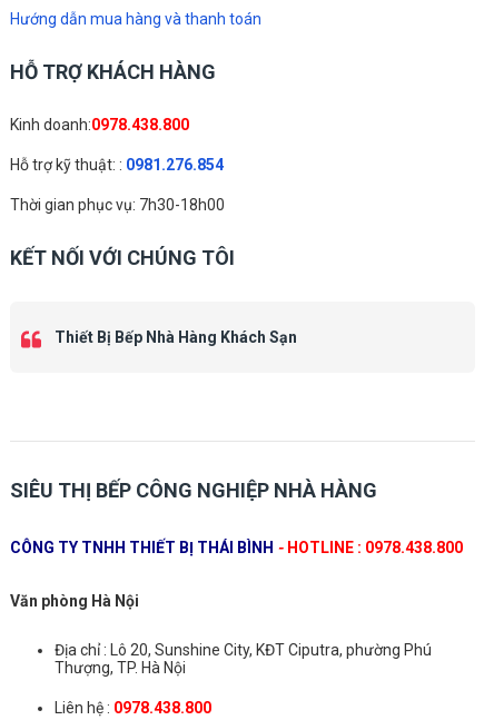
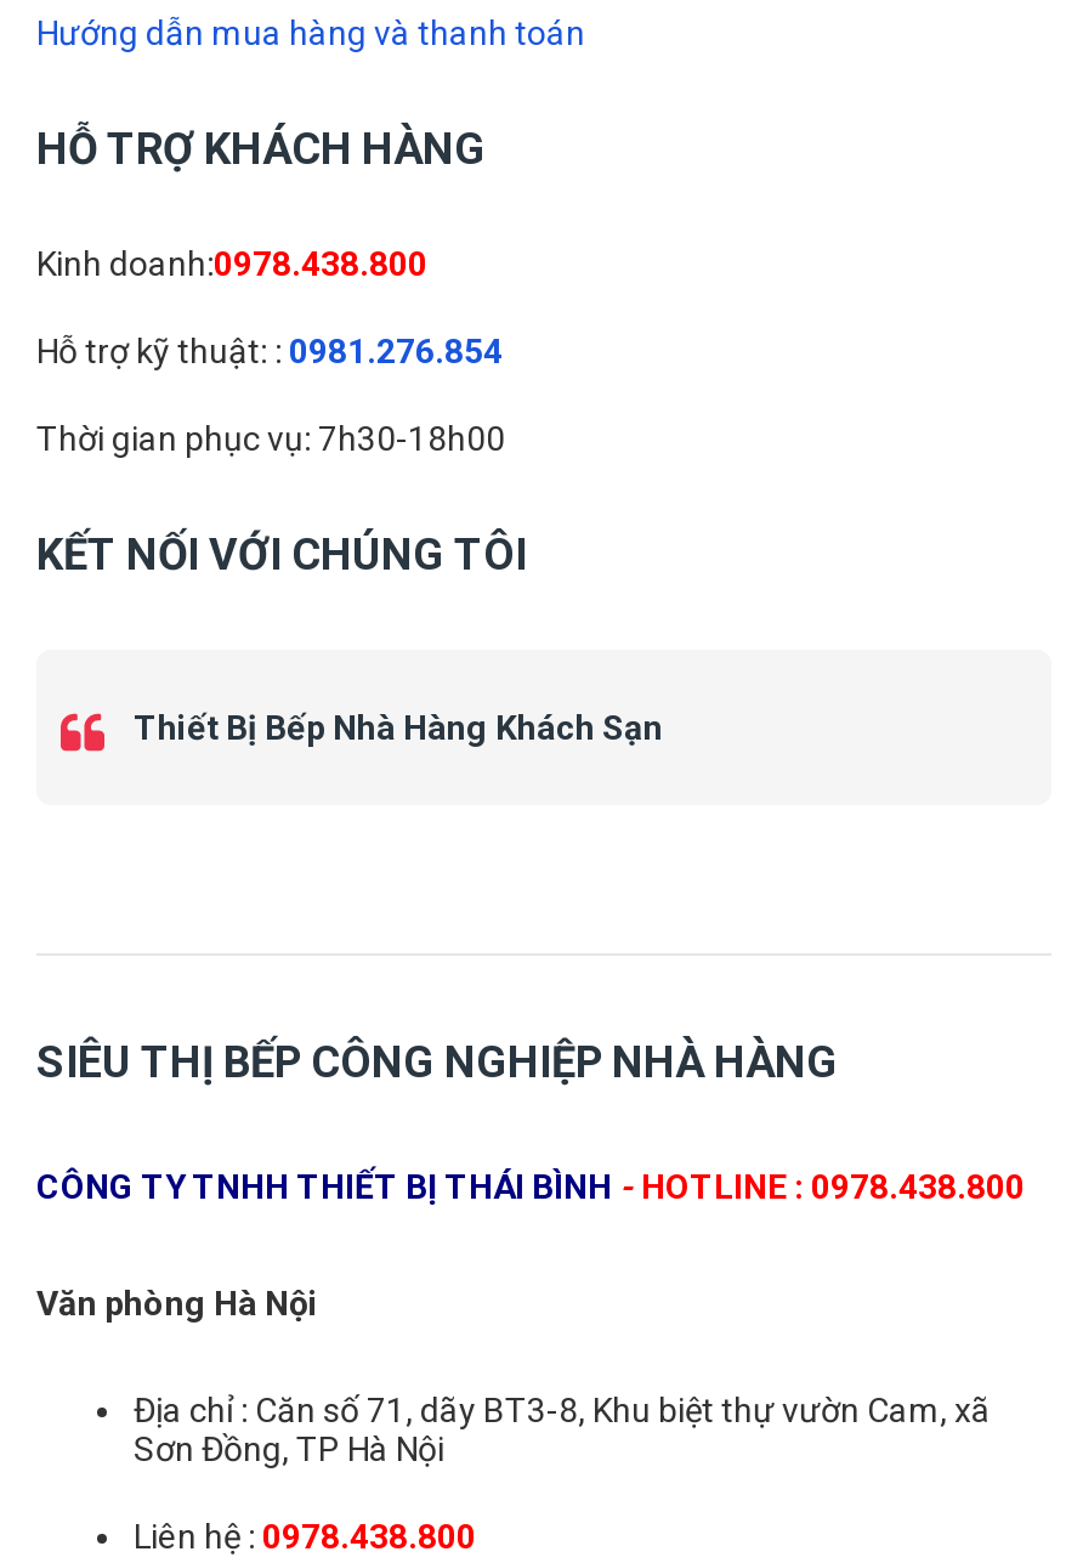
[55,641,432,677] Địa chỉ : Lô 20, Sunshine City, KĐT Ciputra, phường Phú | Thượng, TP. Hà Nội -> [134,1391,991,1468] Địa chỉ : Căn số 71, dãy BT3-8, Khu biệt thự vườn Cam, xã | Sơn Đồng, TP Hà Nội

